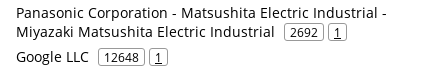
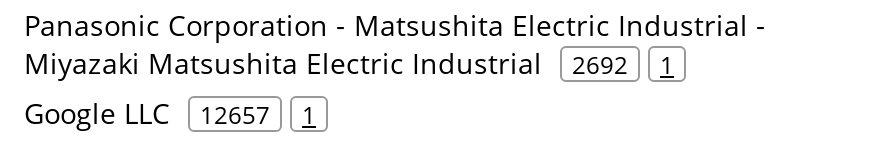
[16,47,162,66] Google LLC 12648 1 -> [24,94,316,132] Google LLC 12657 1

